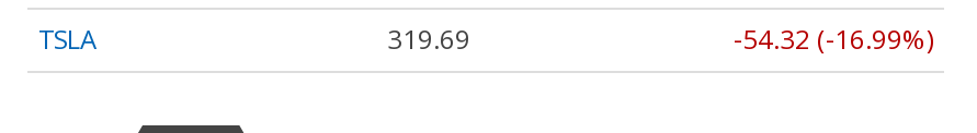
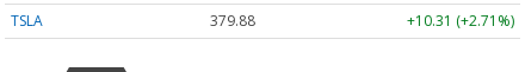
[387,20,933,57] 319.69 | -54.32 (-16.99%) -> [210,11,514,31] 379.88 | +10.31 (+2.71%)

